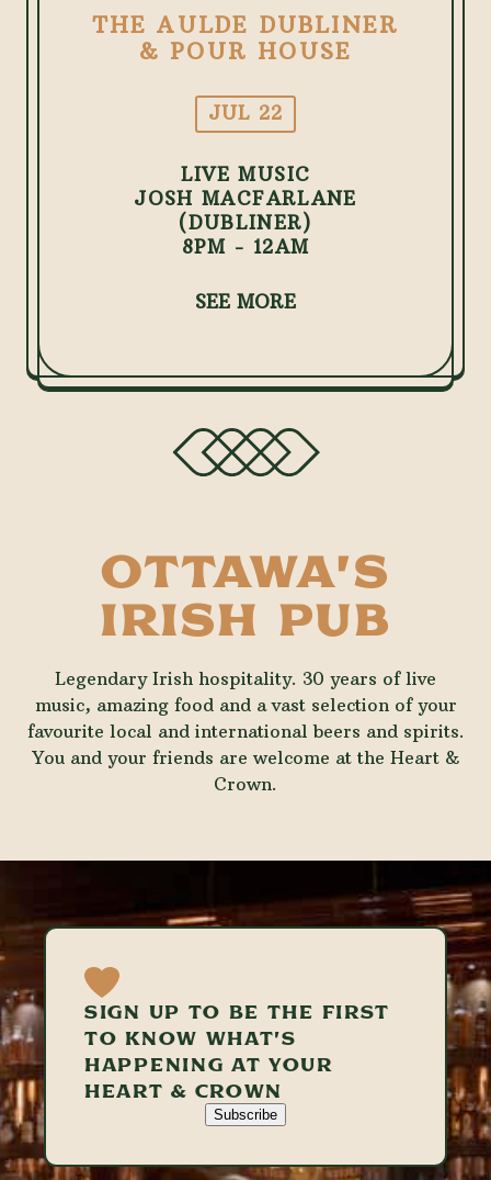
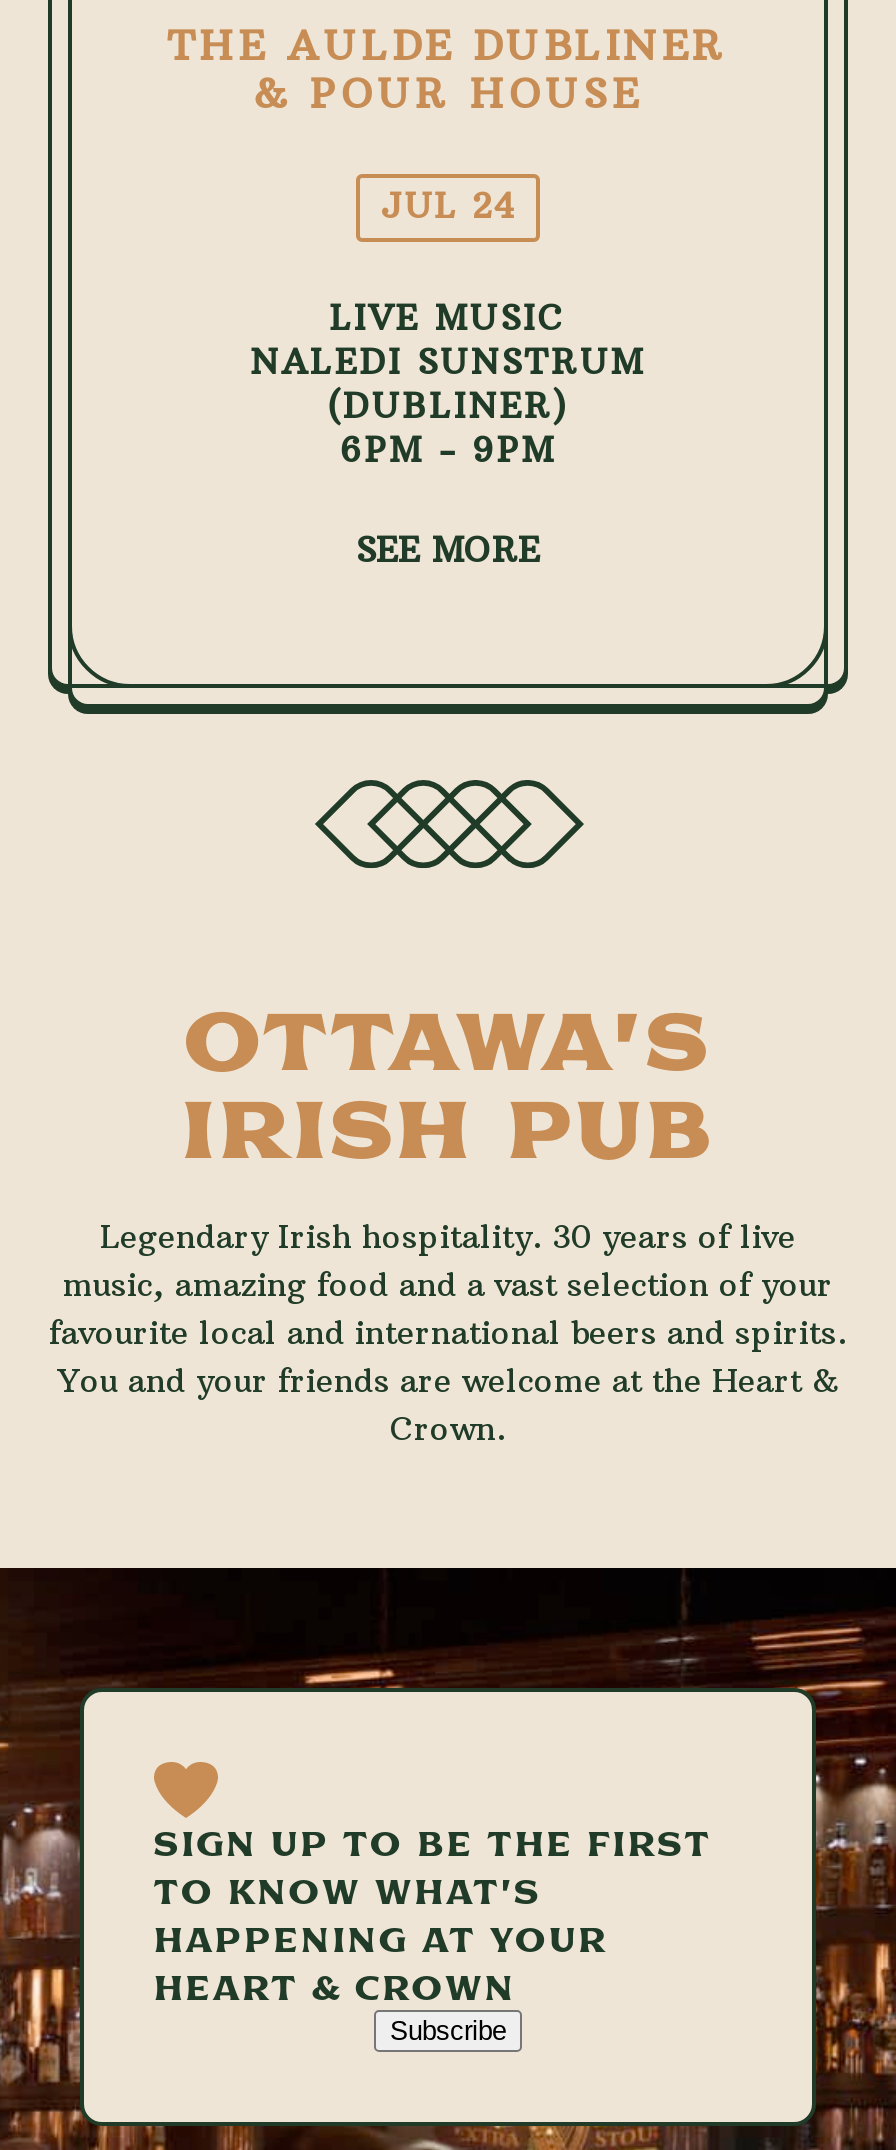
[209,101,282,126] JUL 22 -> [381,185,515,229] JUL 24
[134,187,357,211] JOSH MACFARLANE -> [251,341,645,385] NALEDI SUNSTRUM
[182,235,309,259] 8PM - 12AM -> [340,429,556,473] 6PM - 9PM

